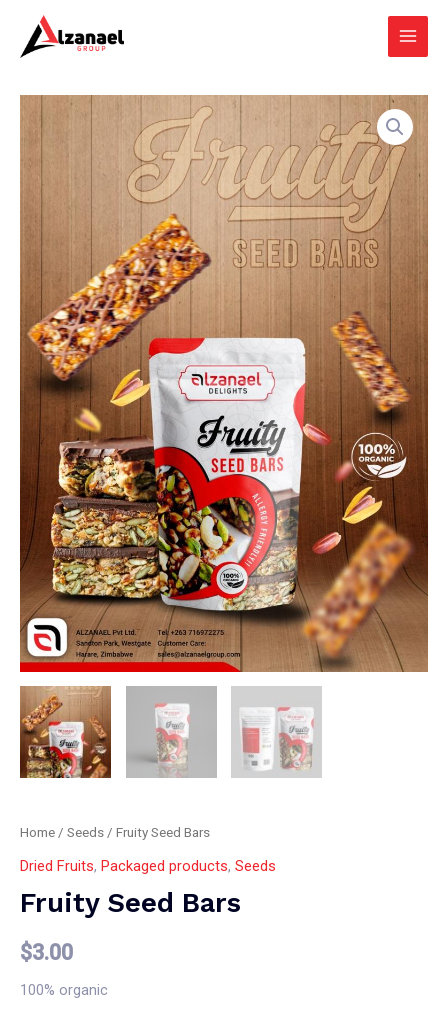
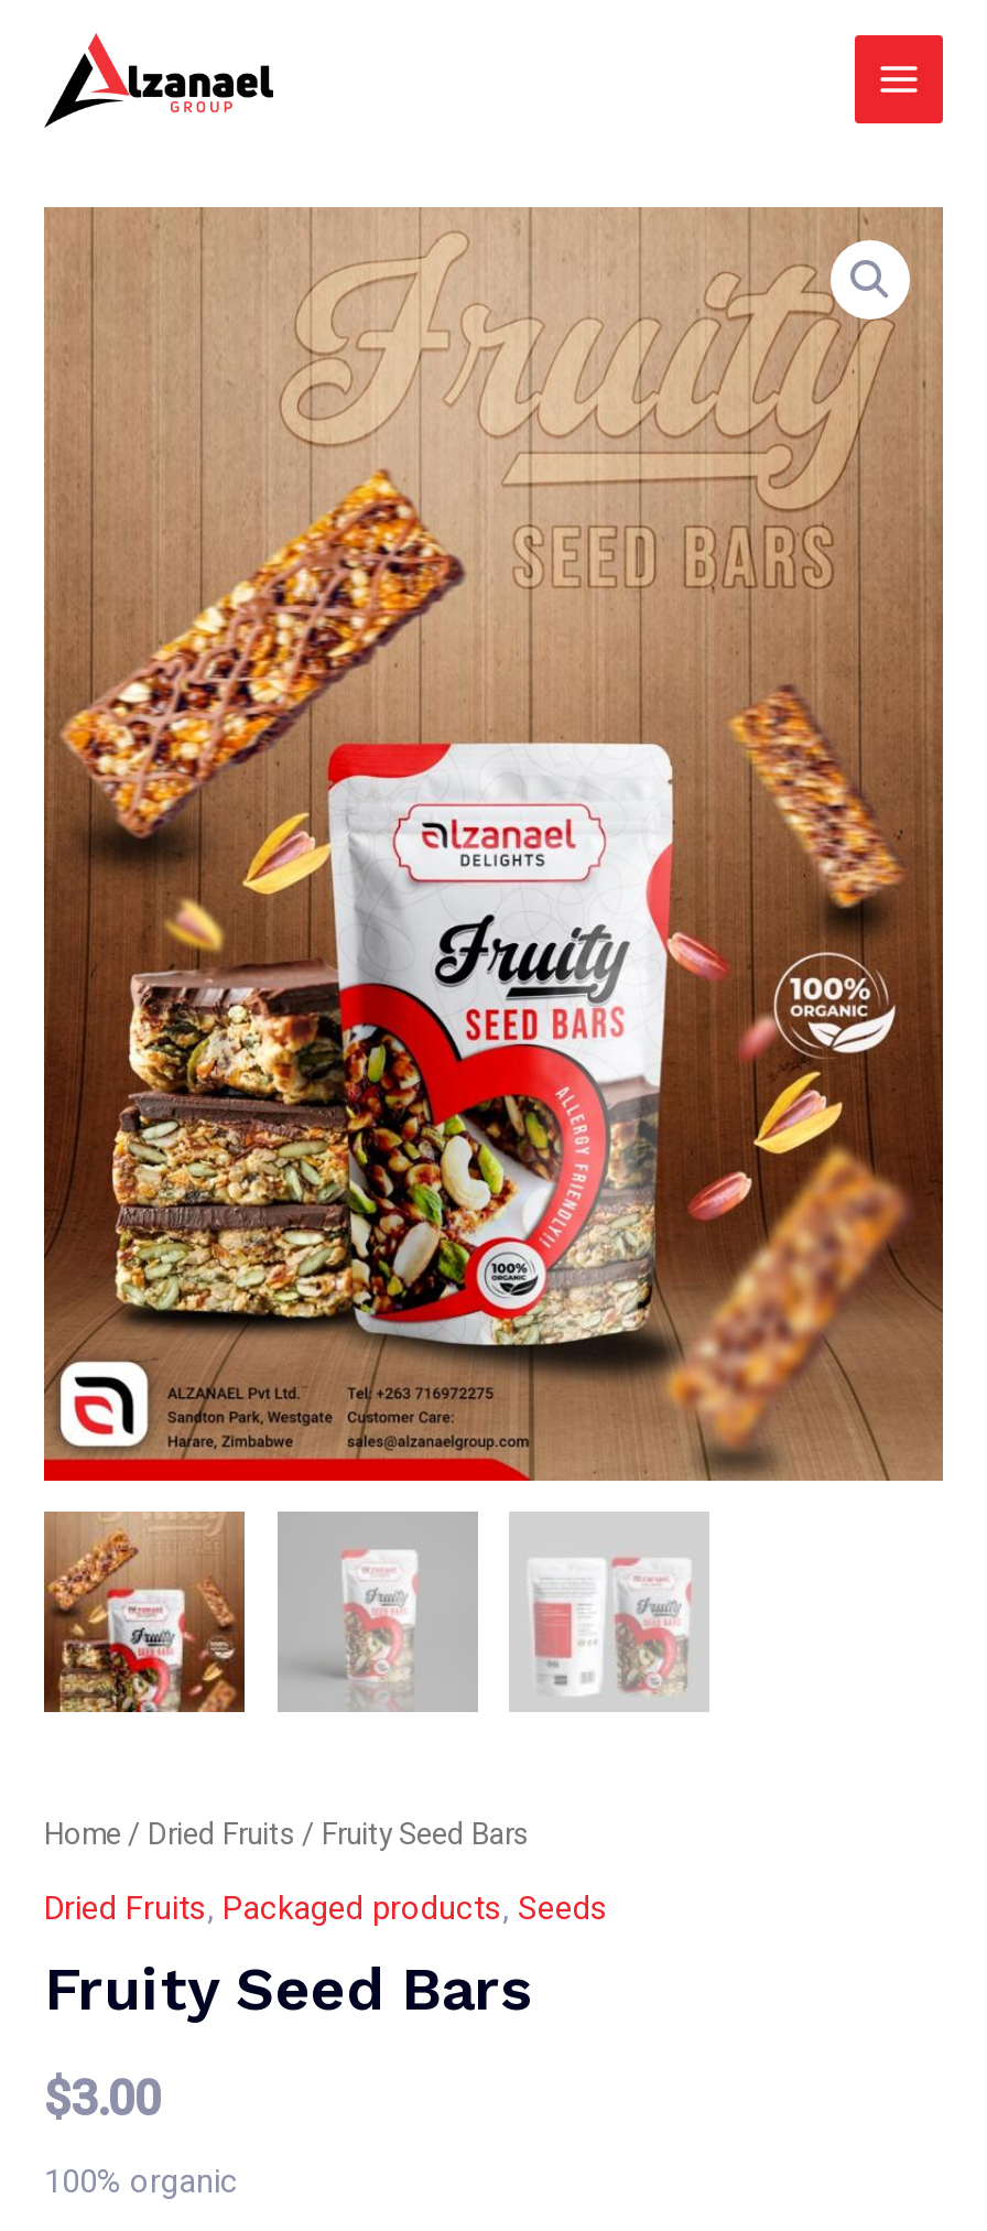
[20,825,210,840] Home / Seeds / Fruity Seed Bars -> [44,1818,529,1851] Home / Dried Fruits / Fruity Seed Bars

